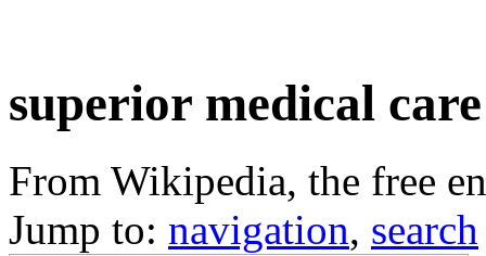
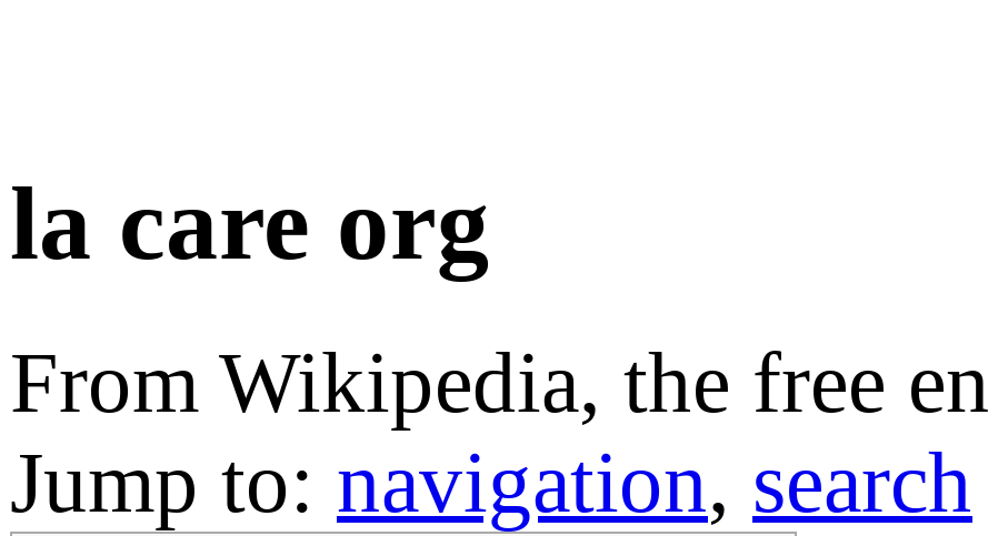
[9,75,482,132] superior medical care -> [10,166,490,282] la care org

